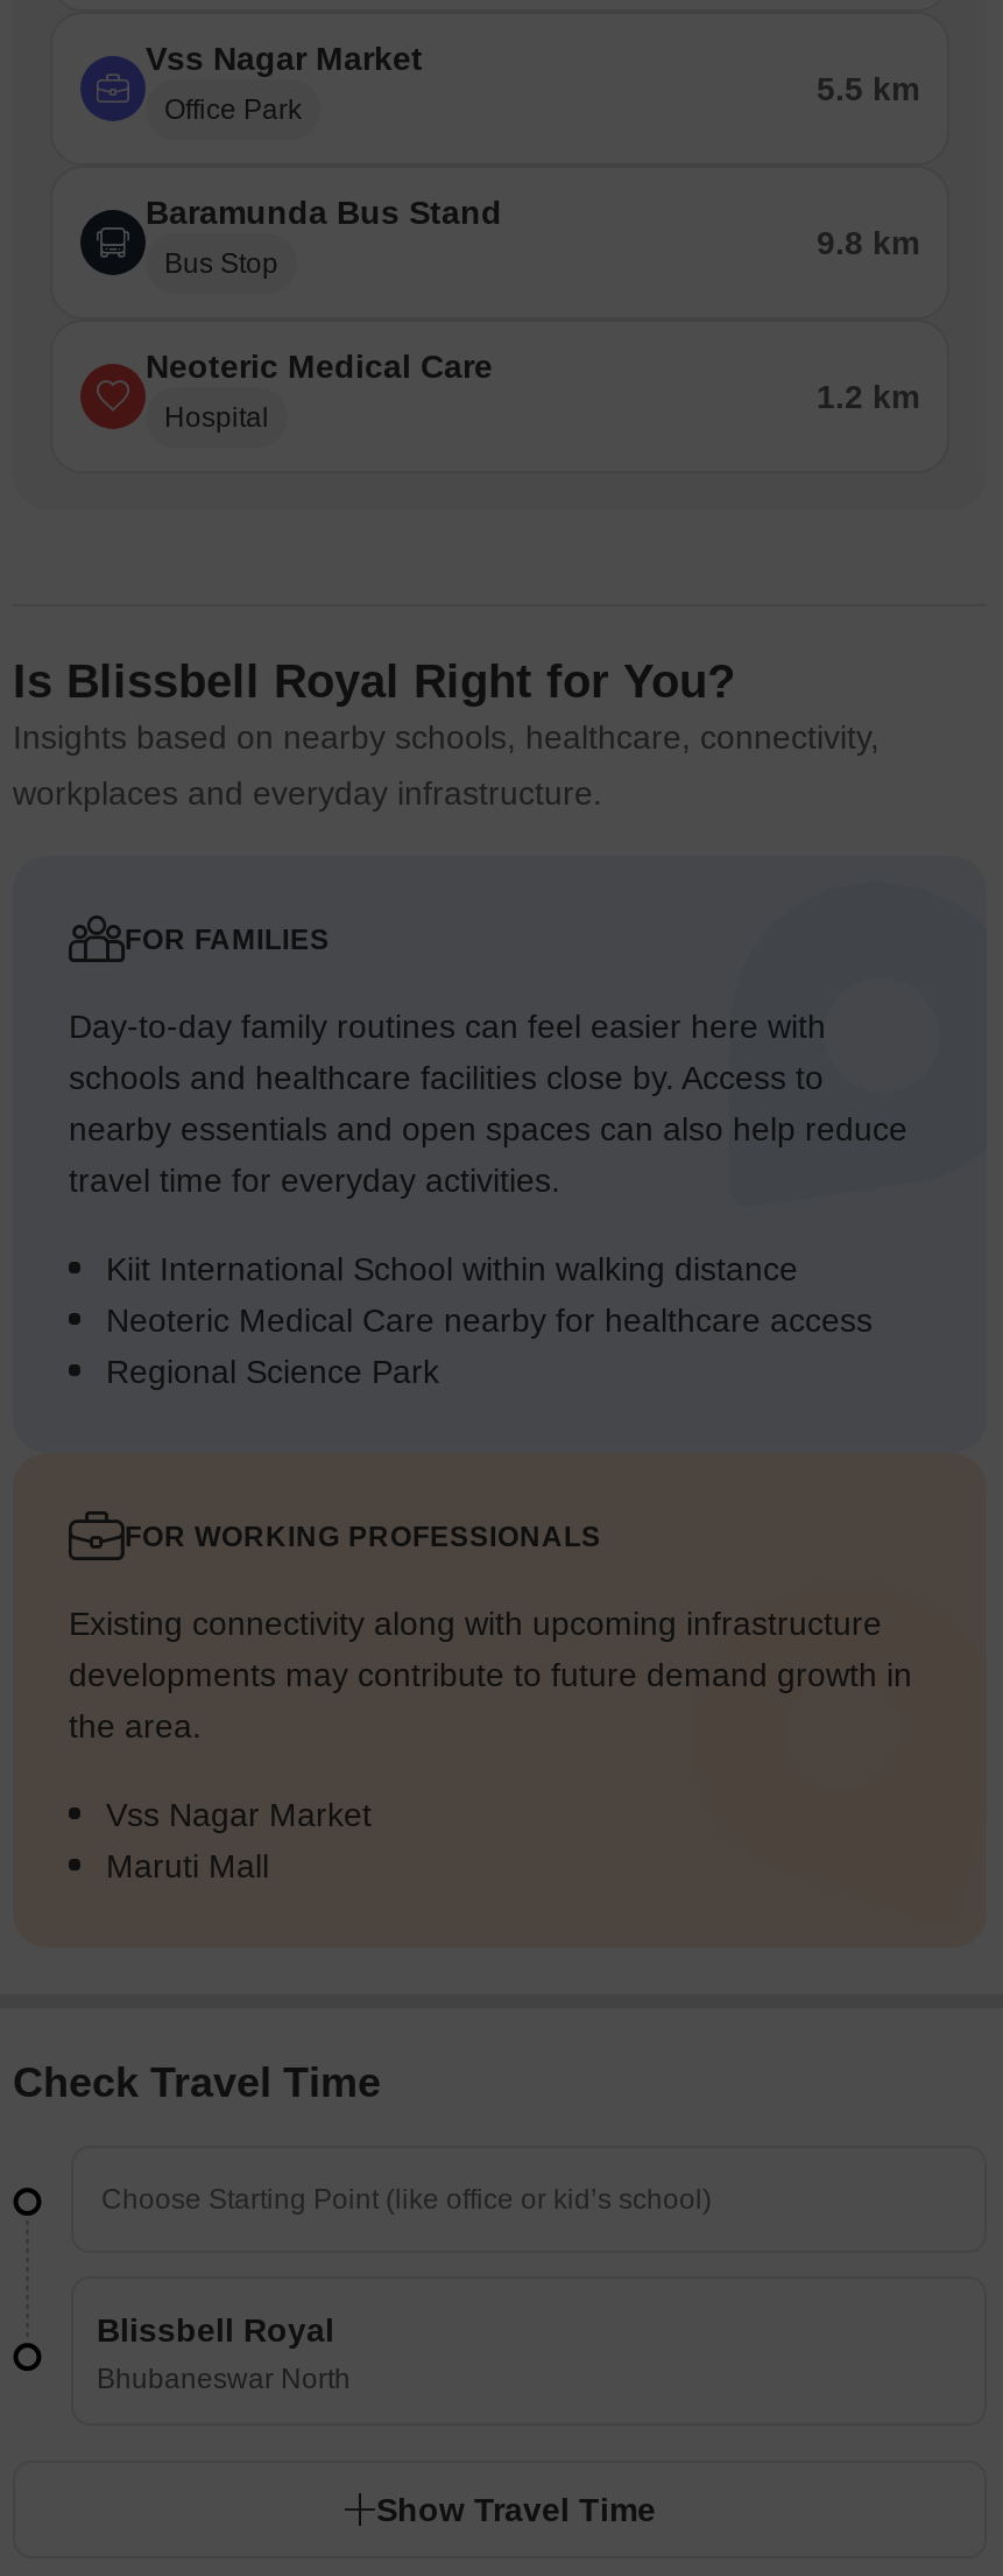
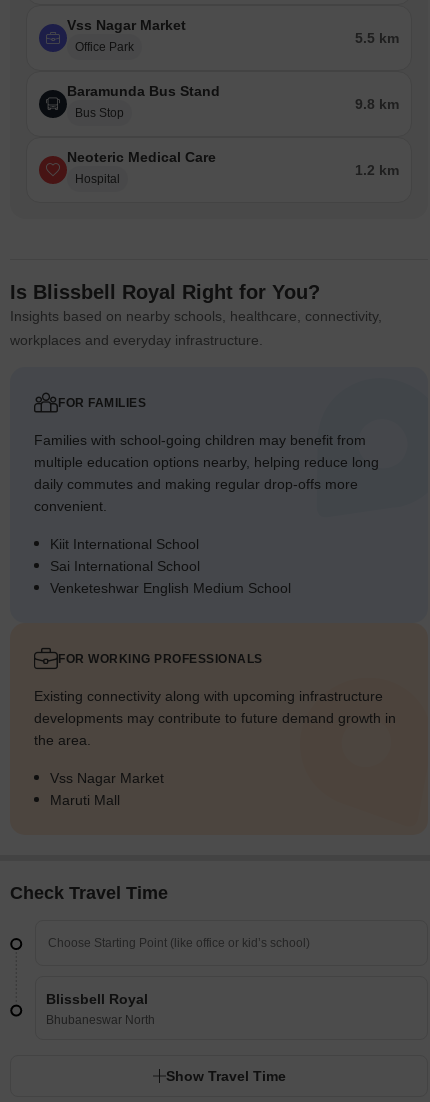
[69,1008,907,1200] Day-to-day family routines can feel easier here with | schools and healthcare facilities close by. Access to | nearby essentials and open spaces can also help reduce | travel time for everyday activities. -> [34,432,379,514] Families with school-going children may benefit from | multiple education options nearby, helping reduce long | daily commutes and making regular drop-offs more | convenient.
[106,1251,873,1391] Kiit International School within walking distance | Neoteric Medical Care nearby for healthcare access | Regional Science Park -> [50,536,291,596] Kiit International School | Sai International School | Venketeshwar English Medium School

